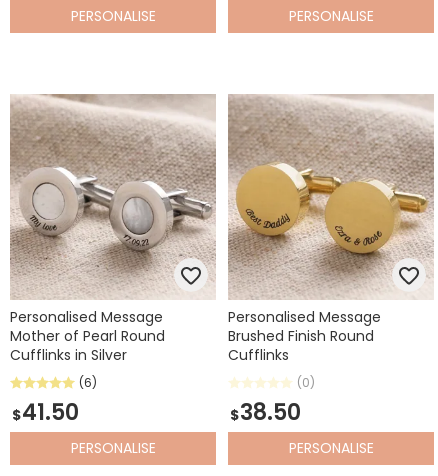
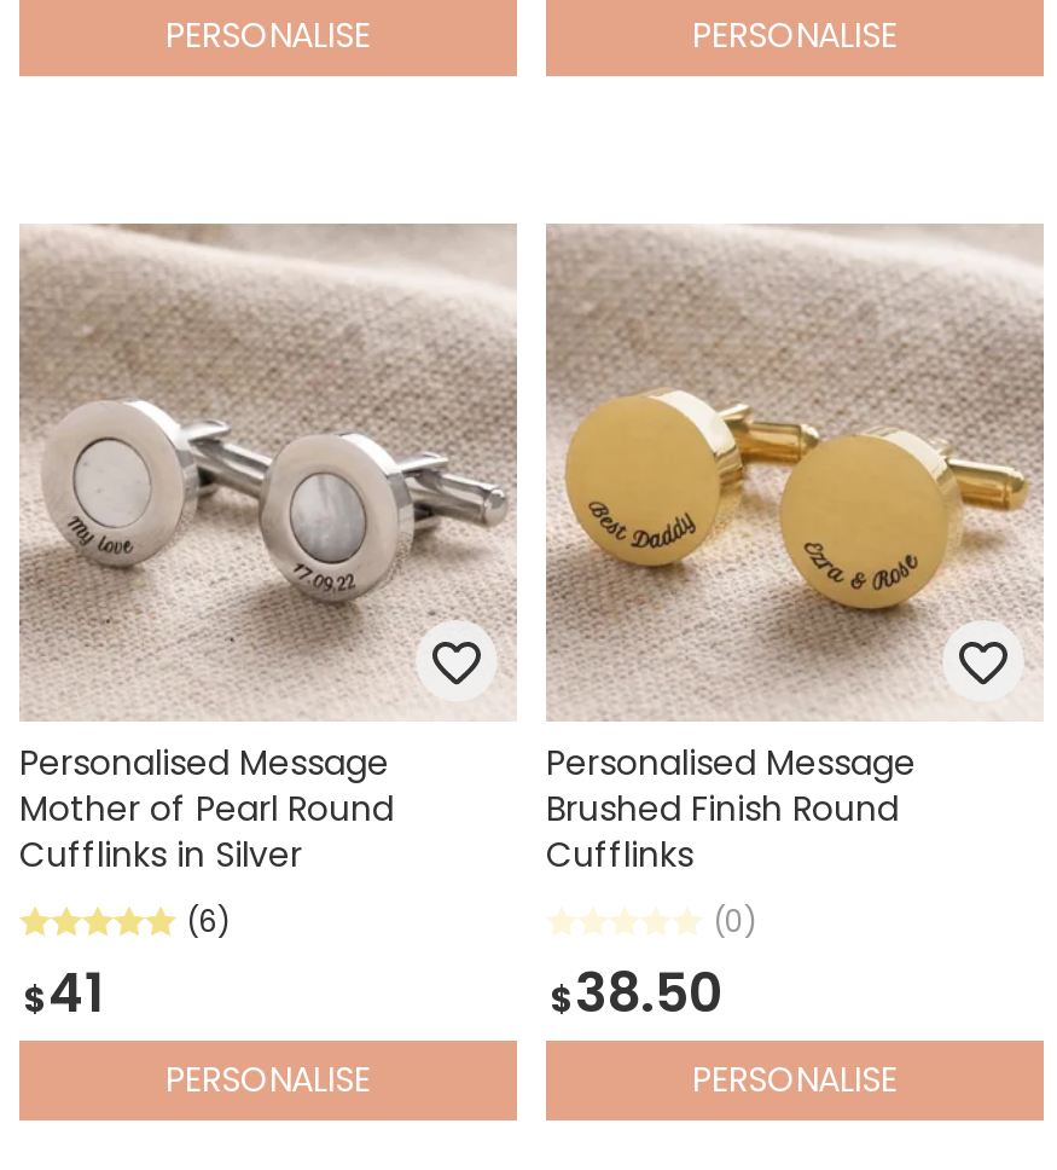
[12,397,79,428] $41.50 -> [24,955,104,1030] $41

